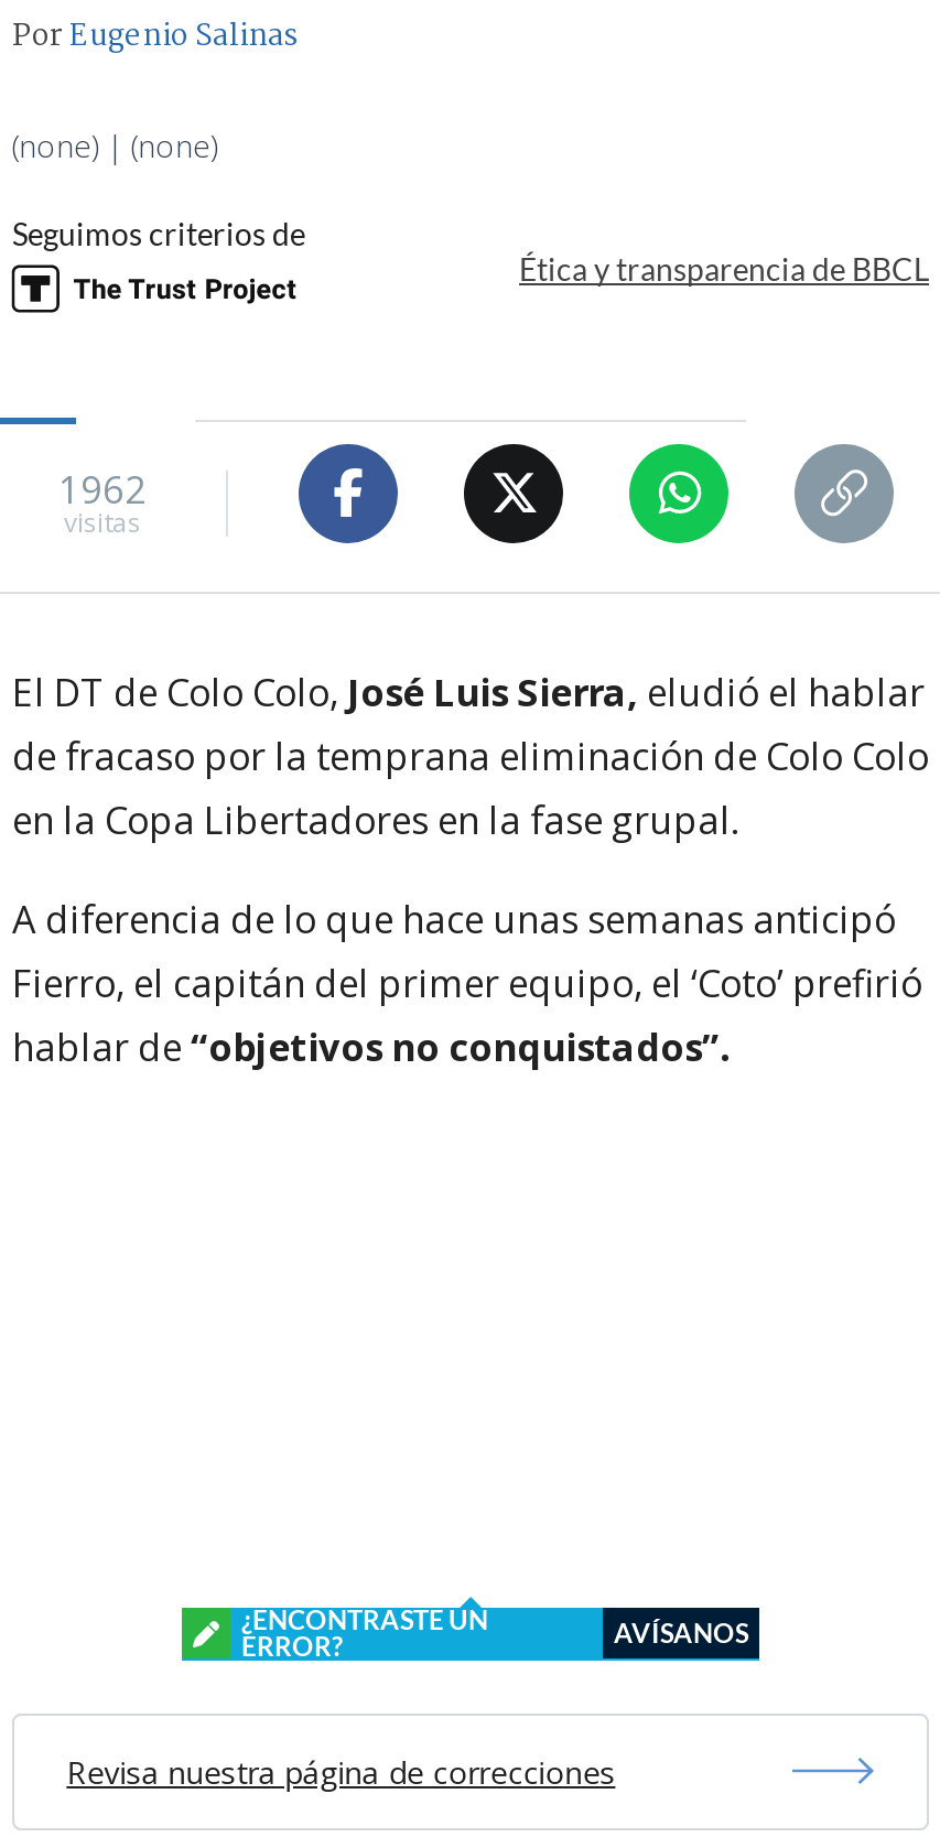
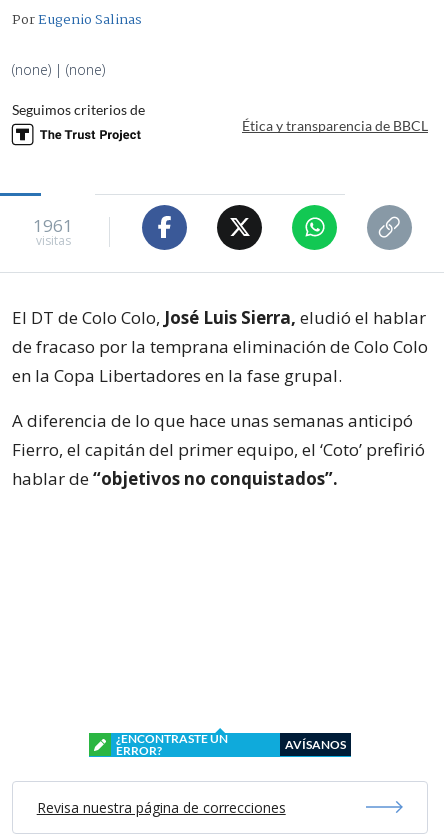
[58,465,147,515] 1962 -> [33,214,73,237] 1961

